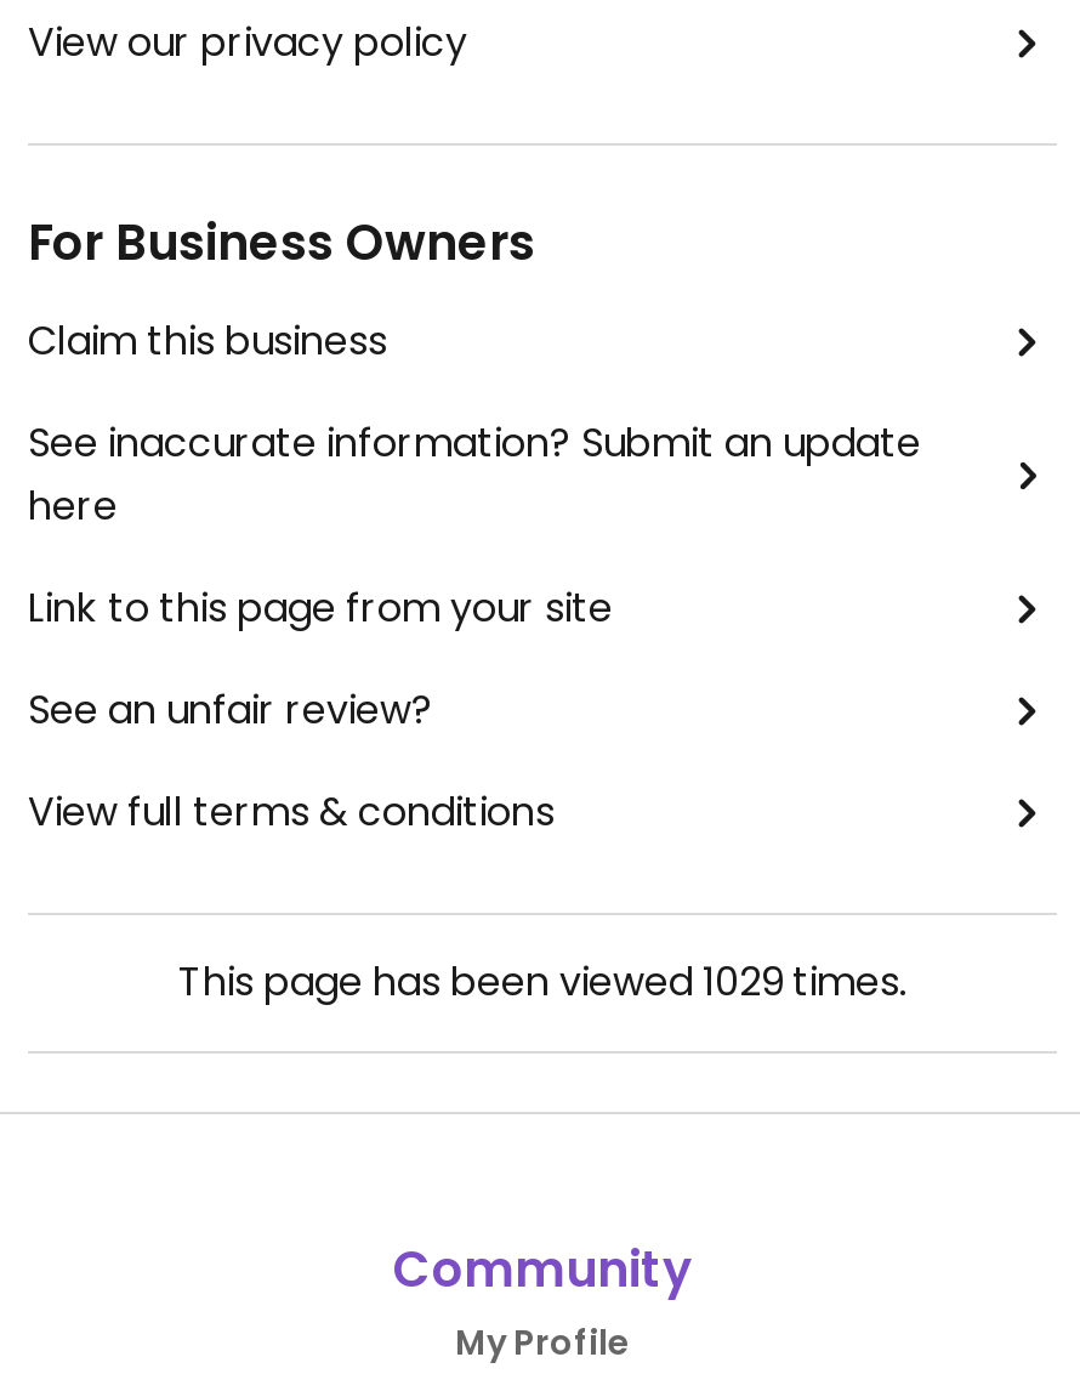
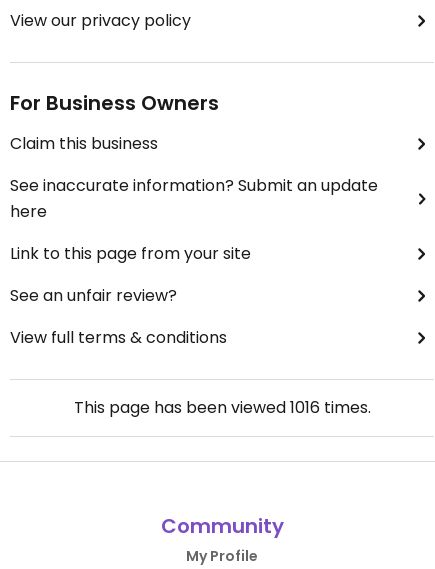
[178,955,906,1010] This page has been viewed 1029 times. -> [73,396,370,419] This page has been viewed 1016 times.

